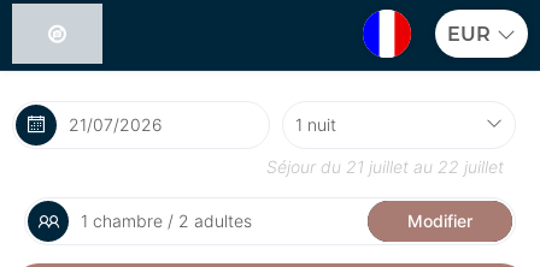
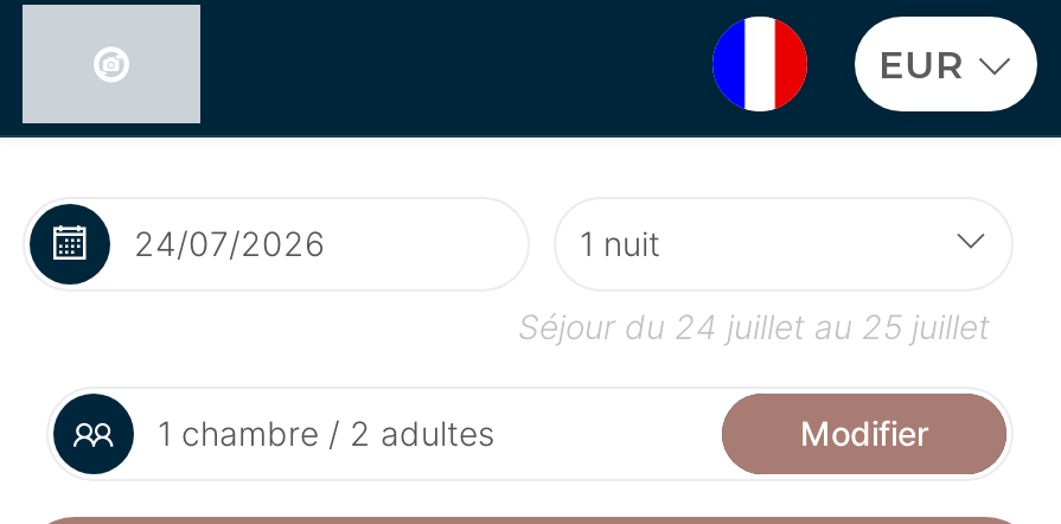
[266,156,504,177] Séjour du 21 juillet au 22 juillet -> [518,306,990,346] Séjour du 24 juillet au 25 juillet

